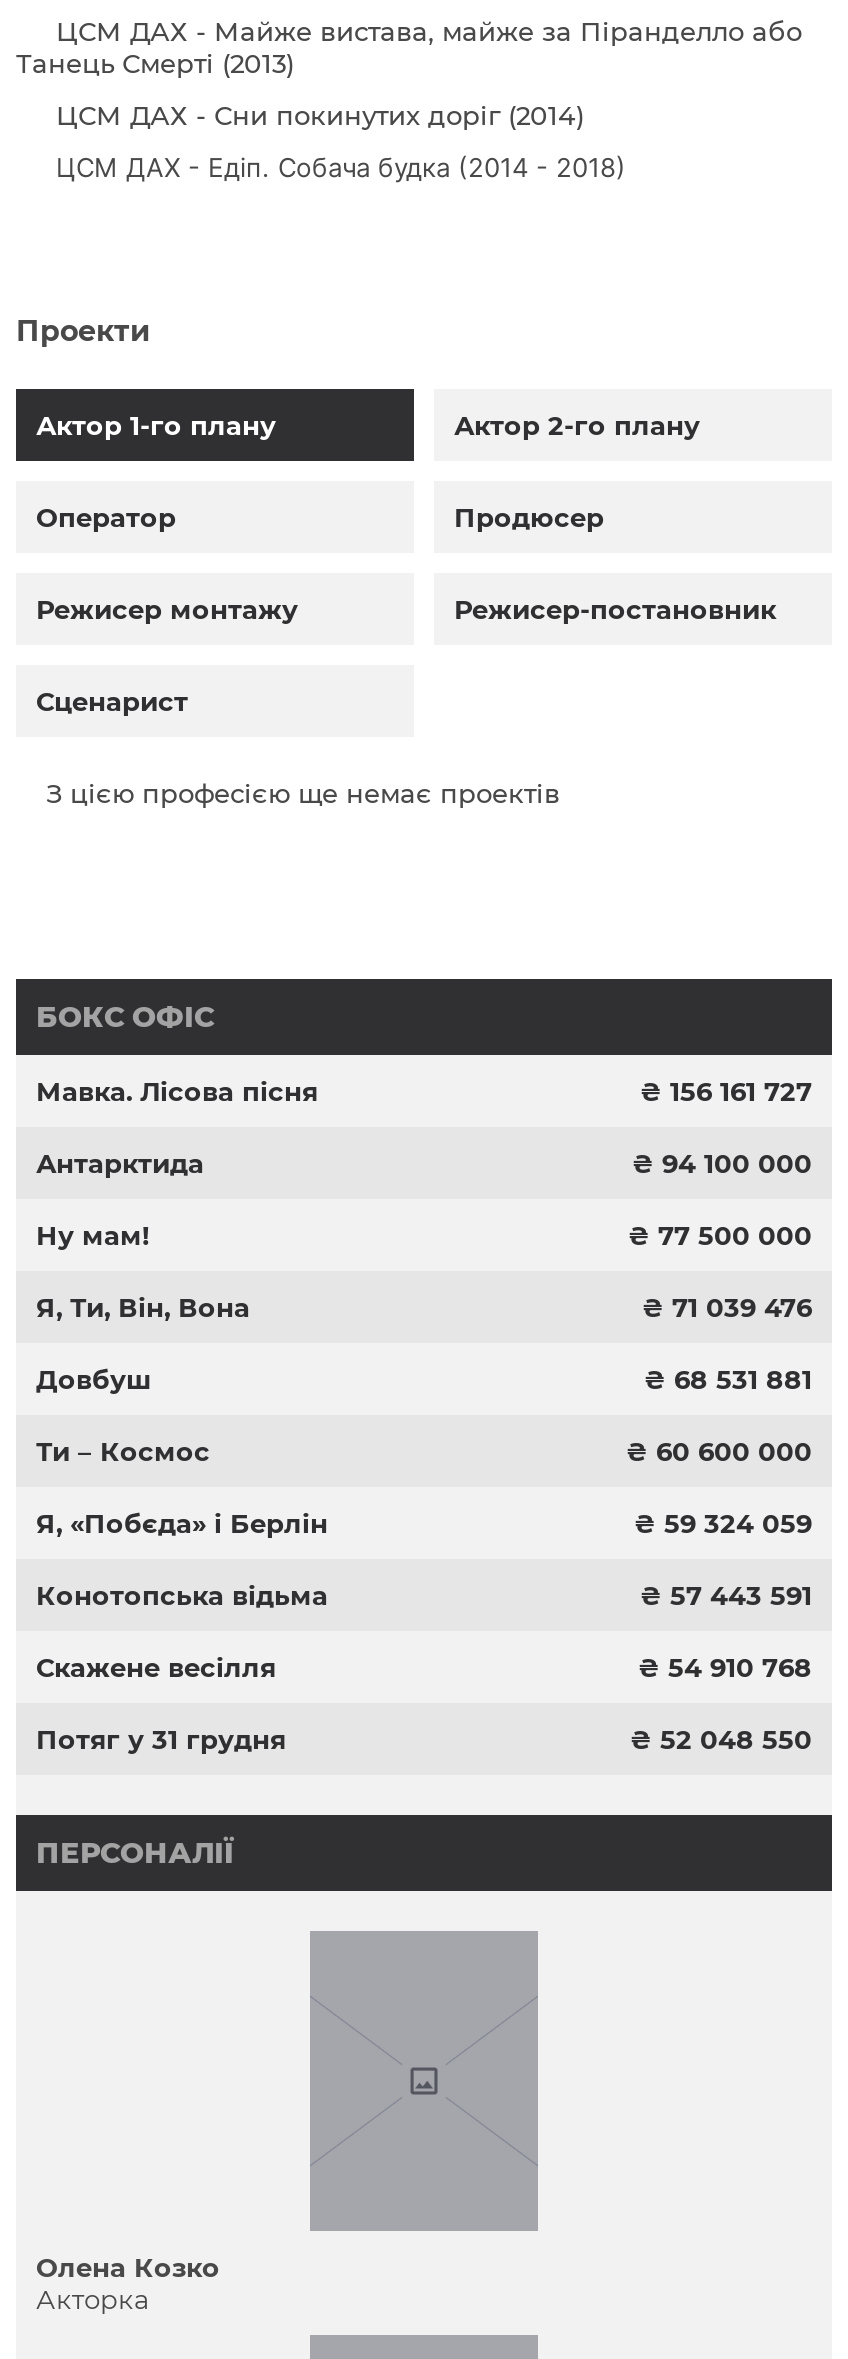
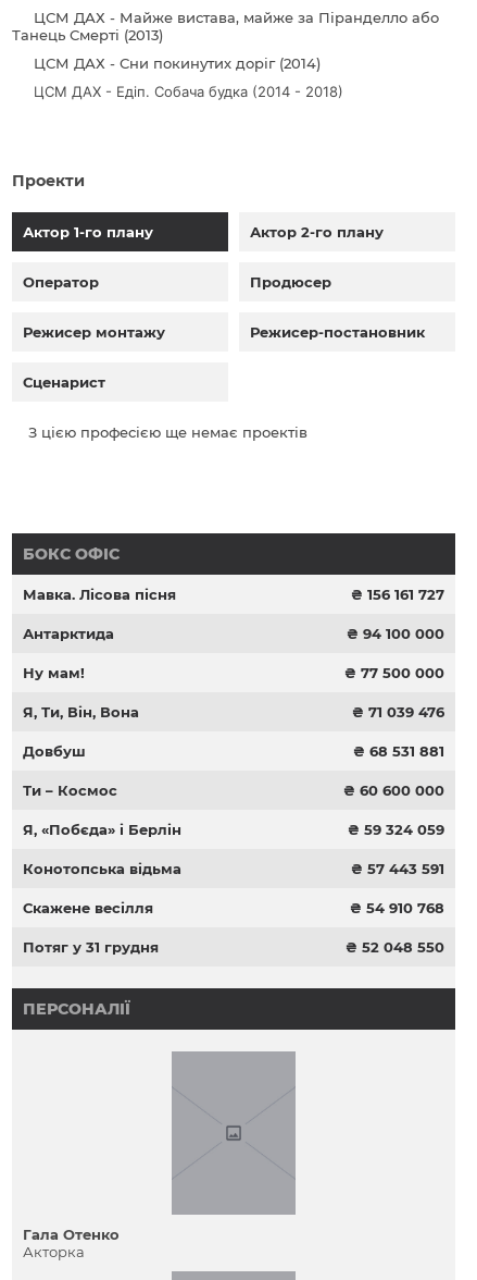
[36,2251,220,2283] Олена Козко -> [23,1226,120,1243] Гала Отенко

